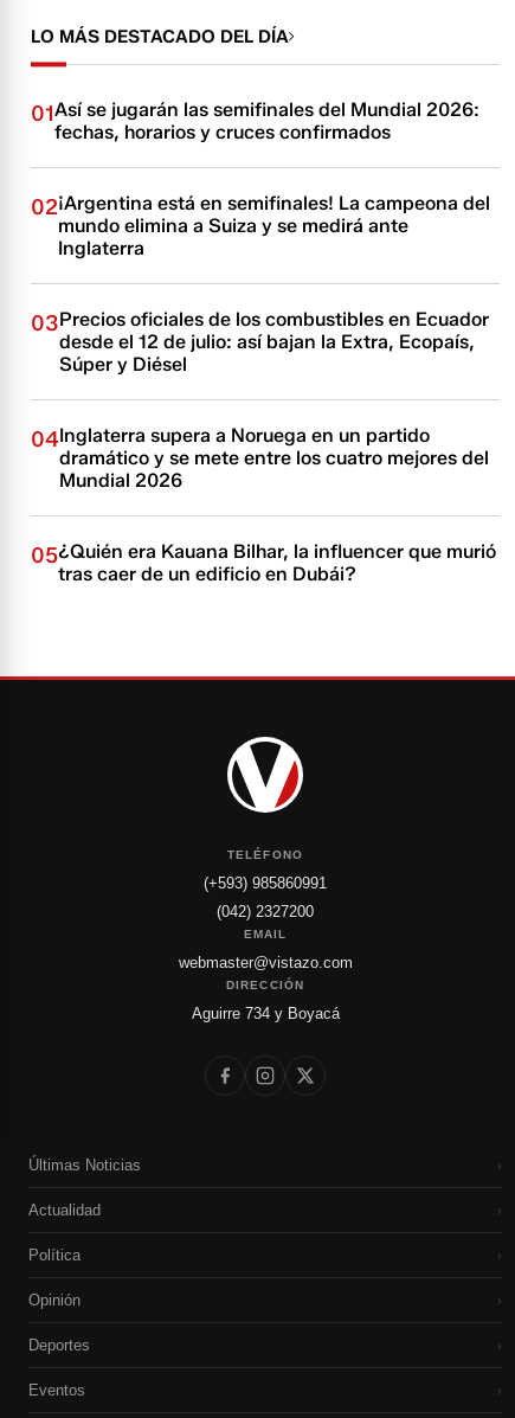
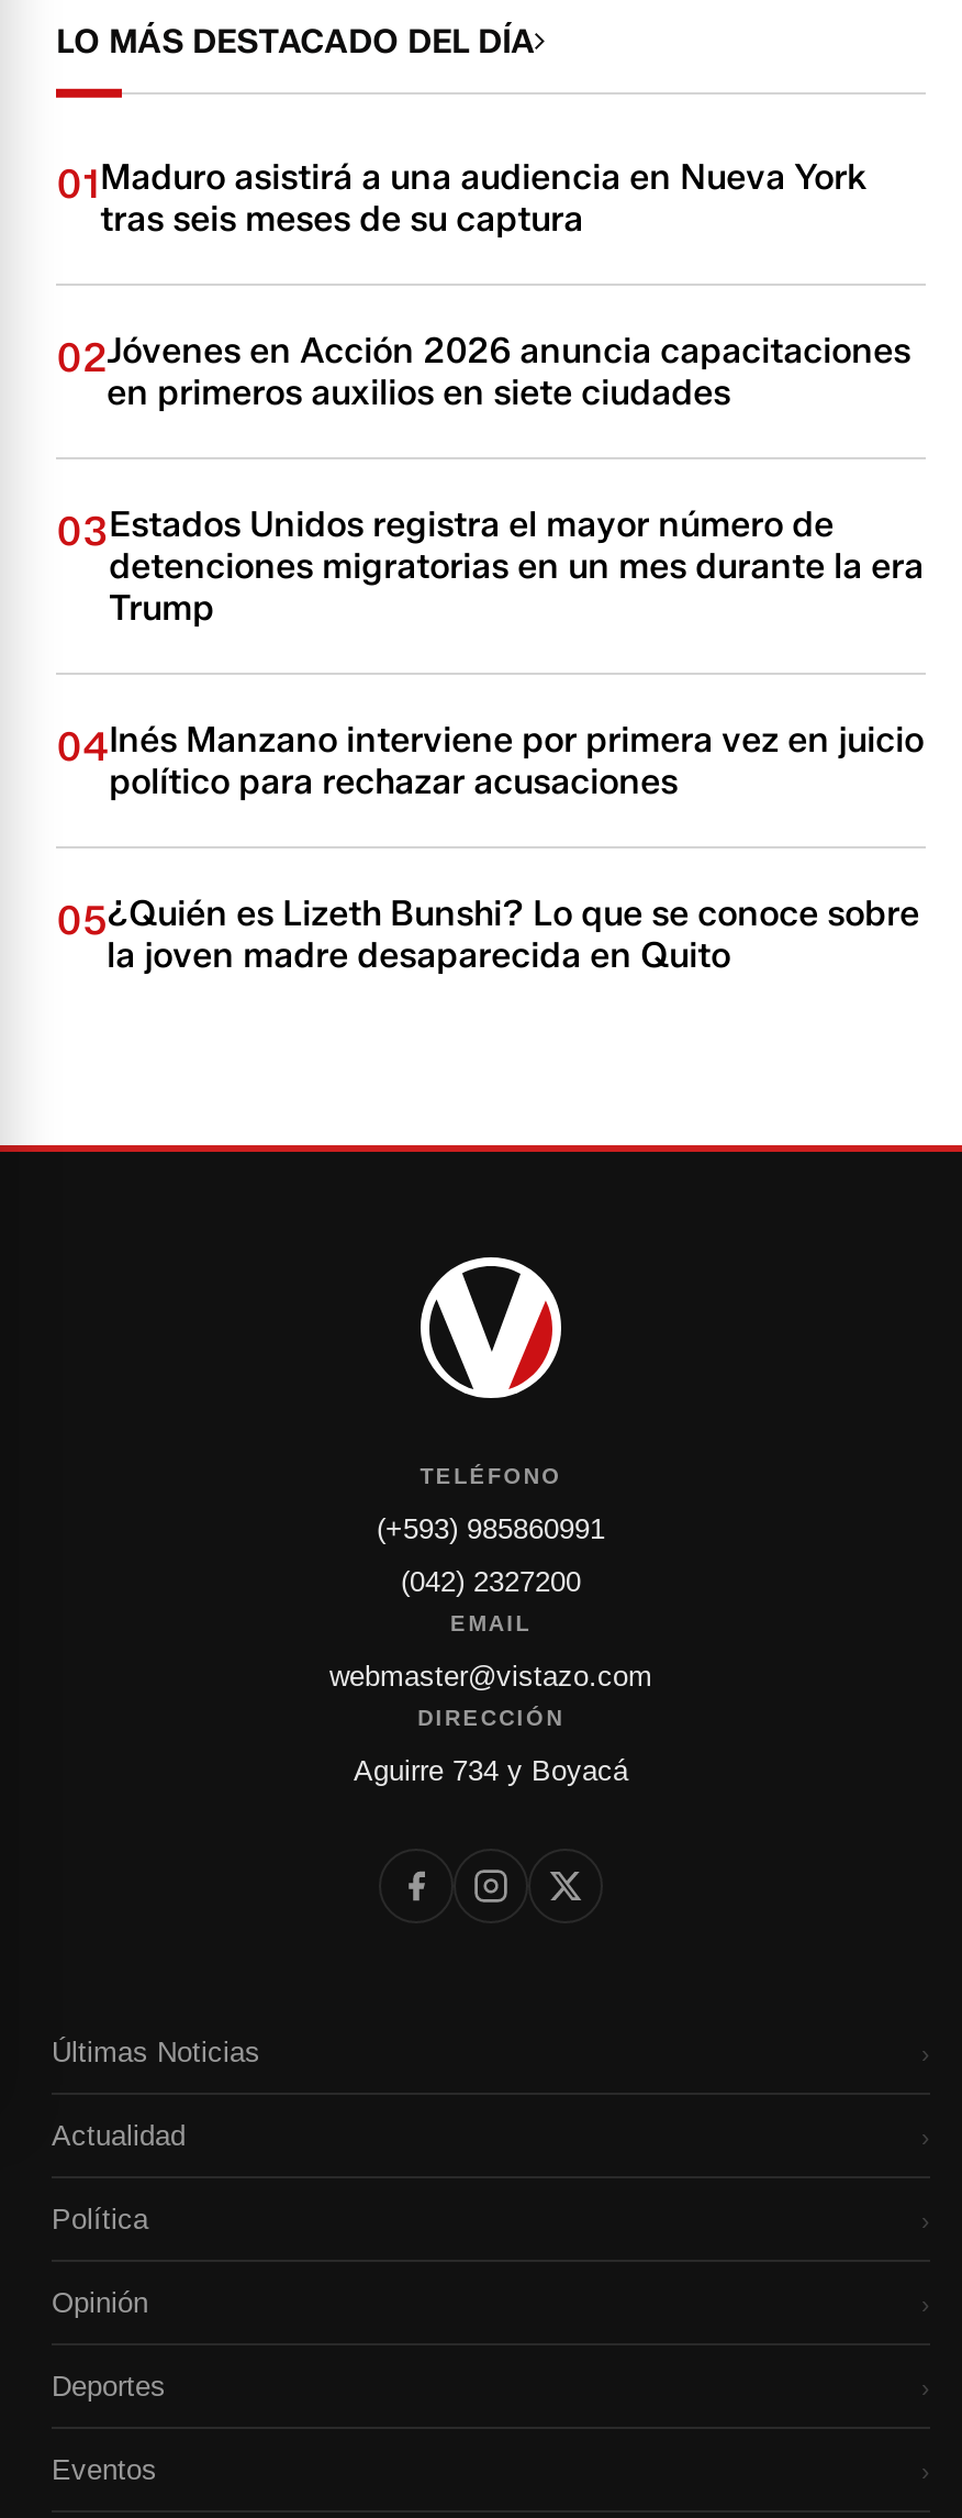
[31,98,480,143] 01Así se jugarán las semifinales del Mundial 2026: | fechas, horarios y cruces confirmados -> [56,156,867,240] 01Maduro asistirá a una audiencia en Nueva York | tras seis meses de su captura
[31,192,490,259] 02¡Argentina está en semifinales! La campeona del | mundo elimina a Suiza y se medirá ante | Inglaterra -> [56,330,911,413] 02Jóvenes en Acción 2026 anuncia capacitaciones | en primeros auxilios en siete ciudades
[31,308,489,376] 03Precios oficiales de los combustibles en Ecuador | desde el 12 de julio: así bajan la Extra, Ecopaís, | Súper y Diésel -> [56,503,924,629] 03Estados Unidos registra el mayor número de | detenciones migratorias en un mes durante la era | Trump
[31,424,489,492] 04Inglaterra supera a Noruega en un partido | dramático y se mete entre los cuatro mejores del | Mundial 2026 -> [56,719,924,802] 04Inés Manzano interviene por primera vez en juicio | político para rechazar acusaciones
[31,540,496,585] 05¿Quién era Kauana Bilhar, la influencer que murió | tras caer de un edificio en Dubái? -> [56,892,919,976] 05¿Quién es Lizeth Bunshi? Lo que se conoce sobre | la joven madre desaparecida en Quito

